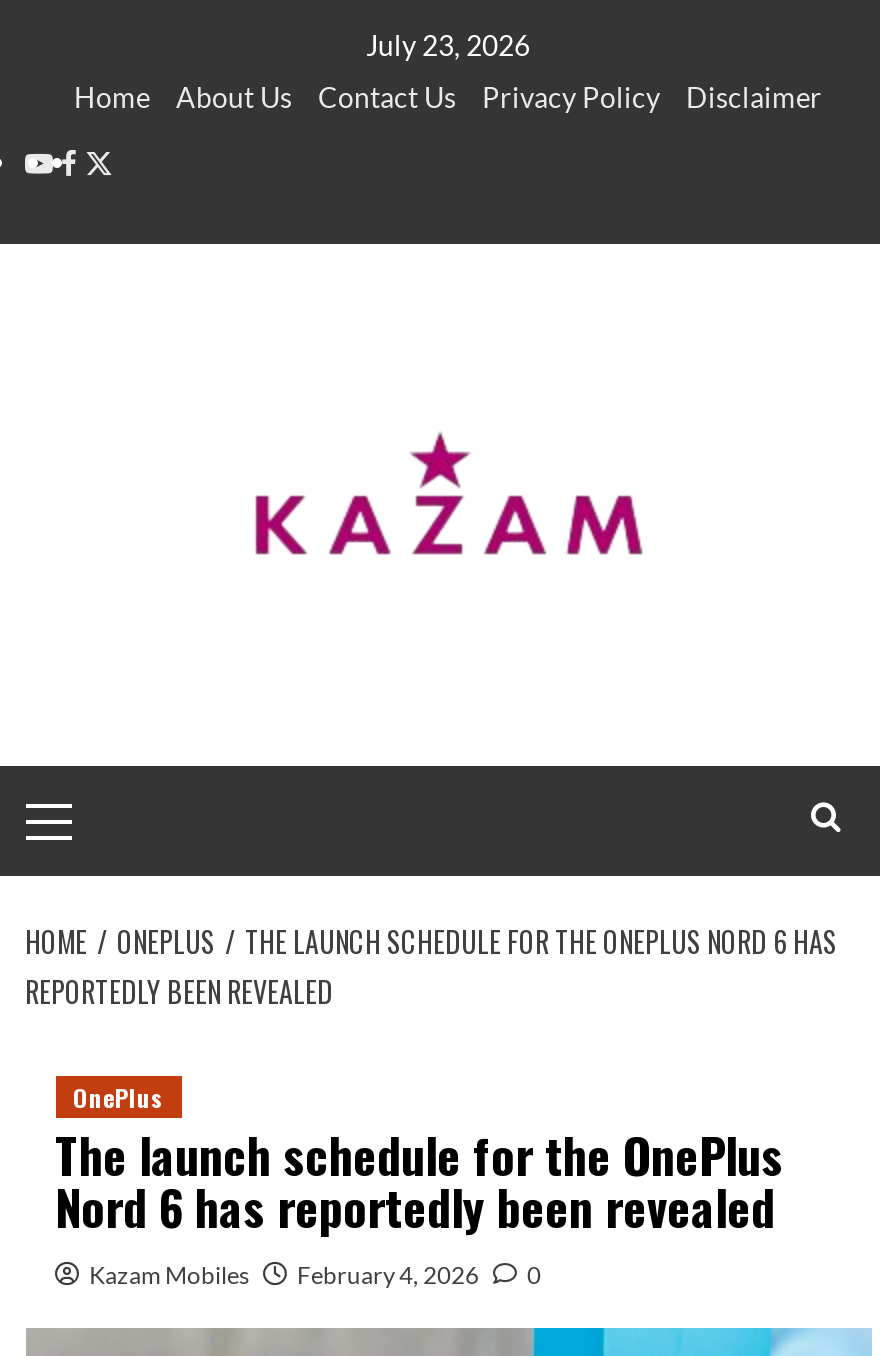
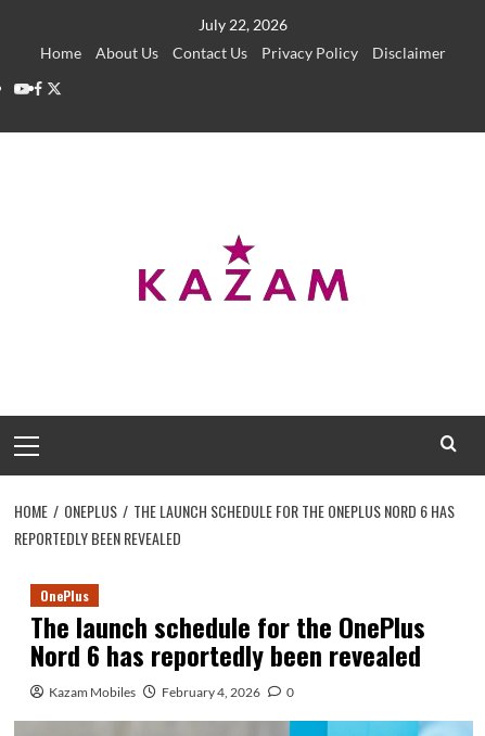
[366,28,530,62] July 23, 2026 -> [199,15,288,34] July 22, 2026

